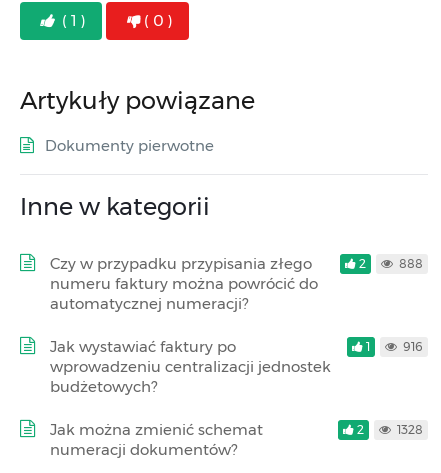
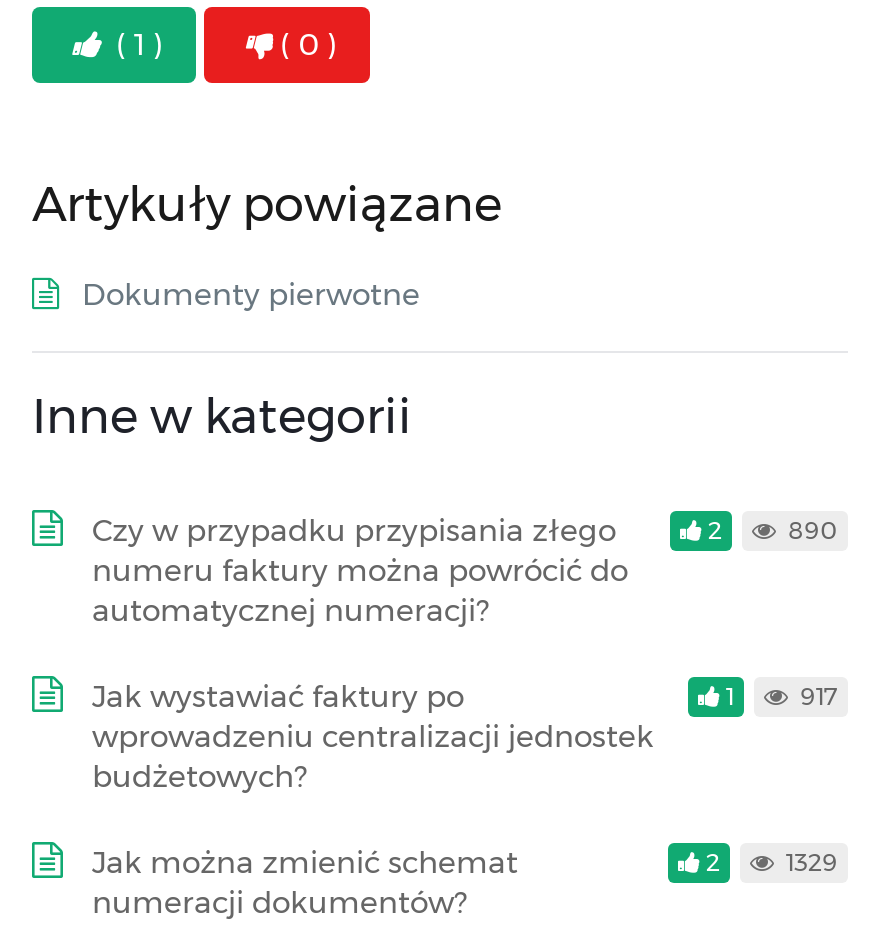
[359,256,423,271] 2 888 -> [708,516,838,546] 2 890
[366,339,423,354] 1 916 -> [726,682,838,712] 1 917
[357,422,423,437] 2 1328 -> [706,848,838,878] 2 1329

